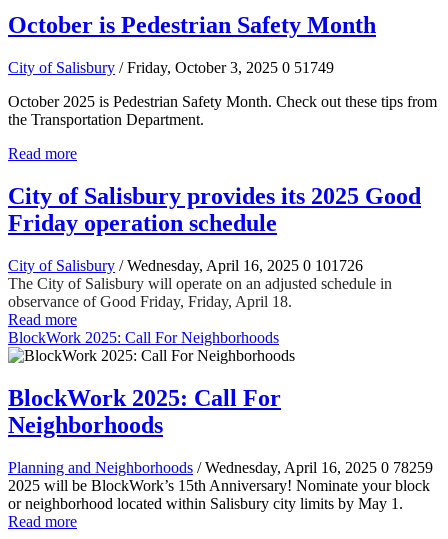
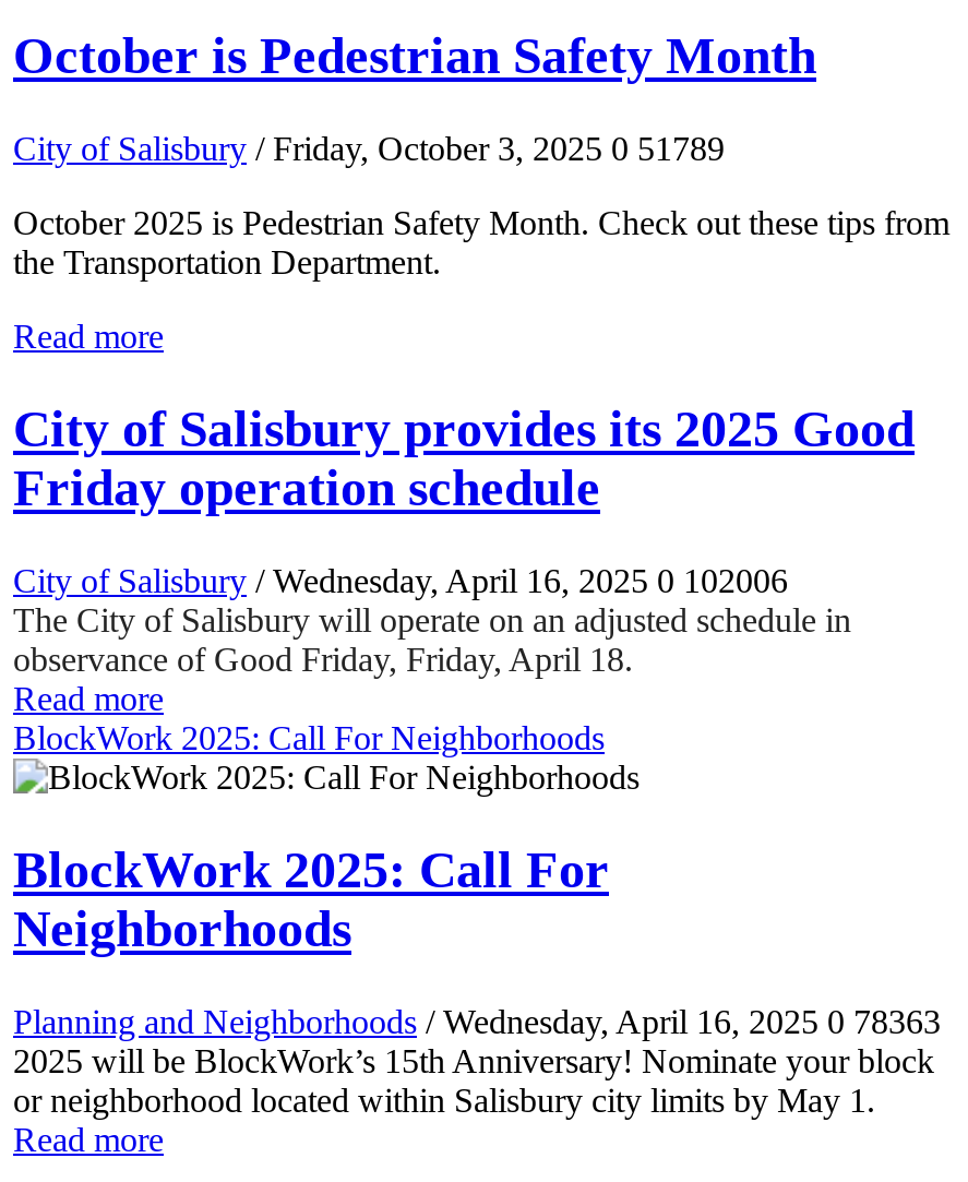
[8,59,334,76] City of Salisbury / Friday, October 3, 2025 0 51749 -> [13,131,725,168] City of Salisbury / Friday, October 3, 2025 0 51789
[8,257,363,274] City of Salisbury / Wednesday, April 16, 2025 0 101726 -> [13,562,788,599] City of Salisbury / Wednesday, April 16, 2025 0 102006
[8,459,433,476] Planning and Neighborhoods / Wednesday, April 16, 2025 0 78259 -> [13,1003,941,1040] Planning and Neighborhoods / Wednesday, April 16, 2025 0 78363

